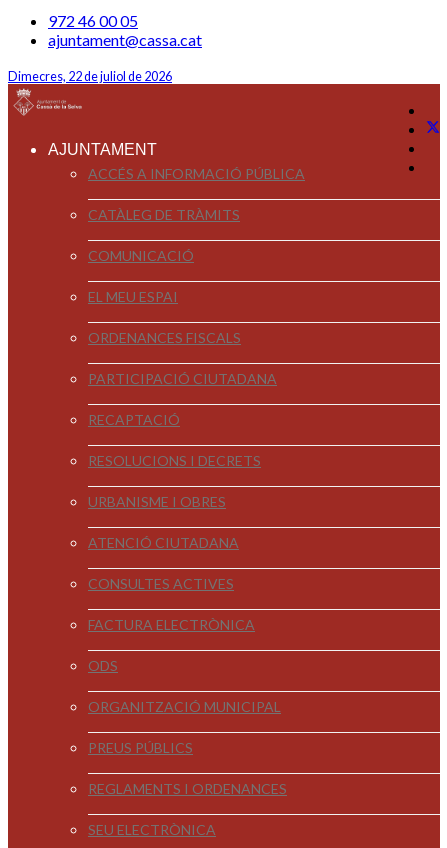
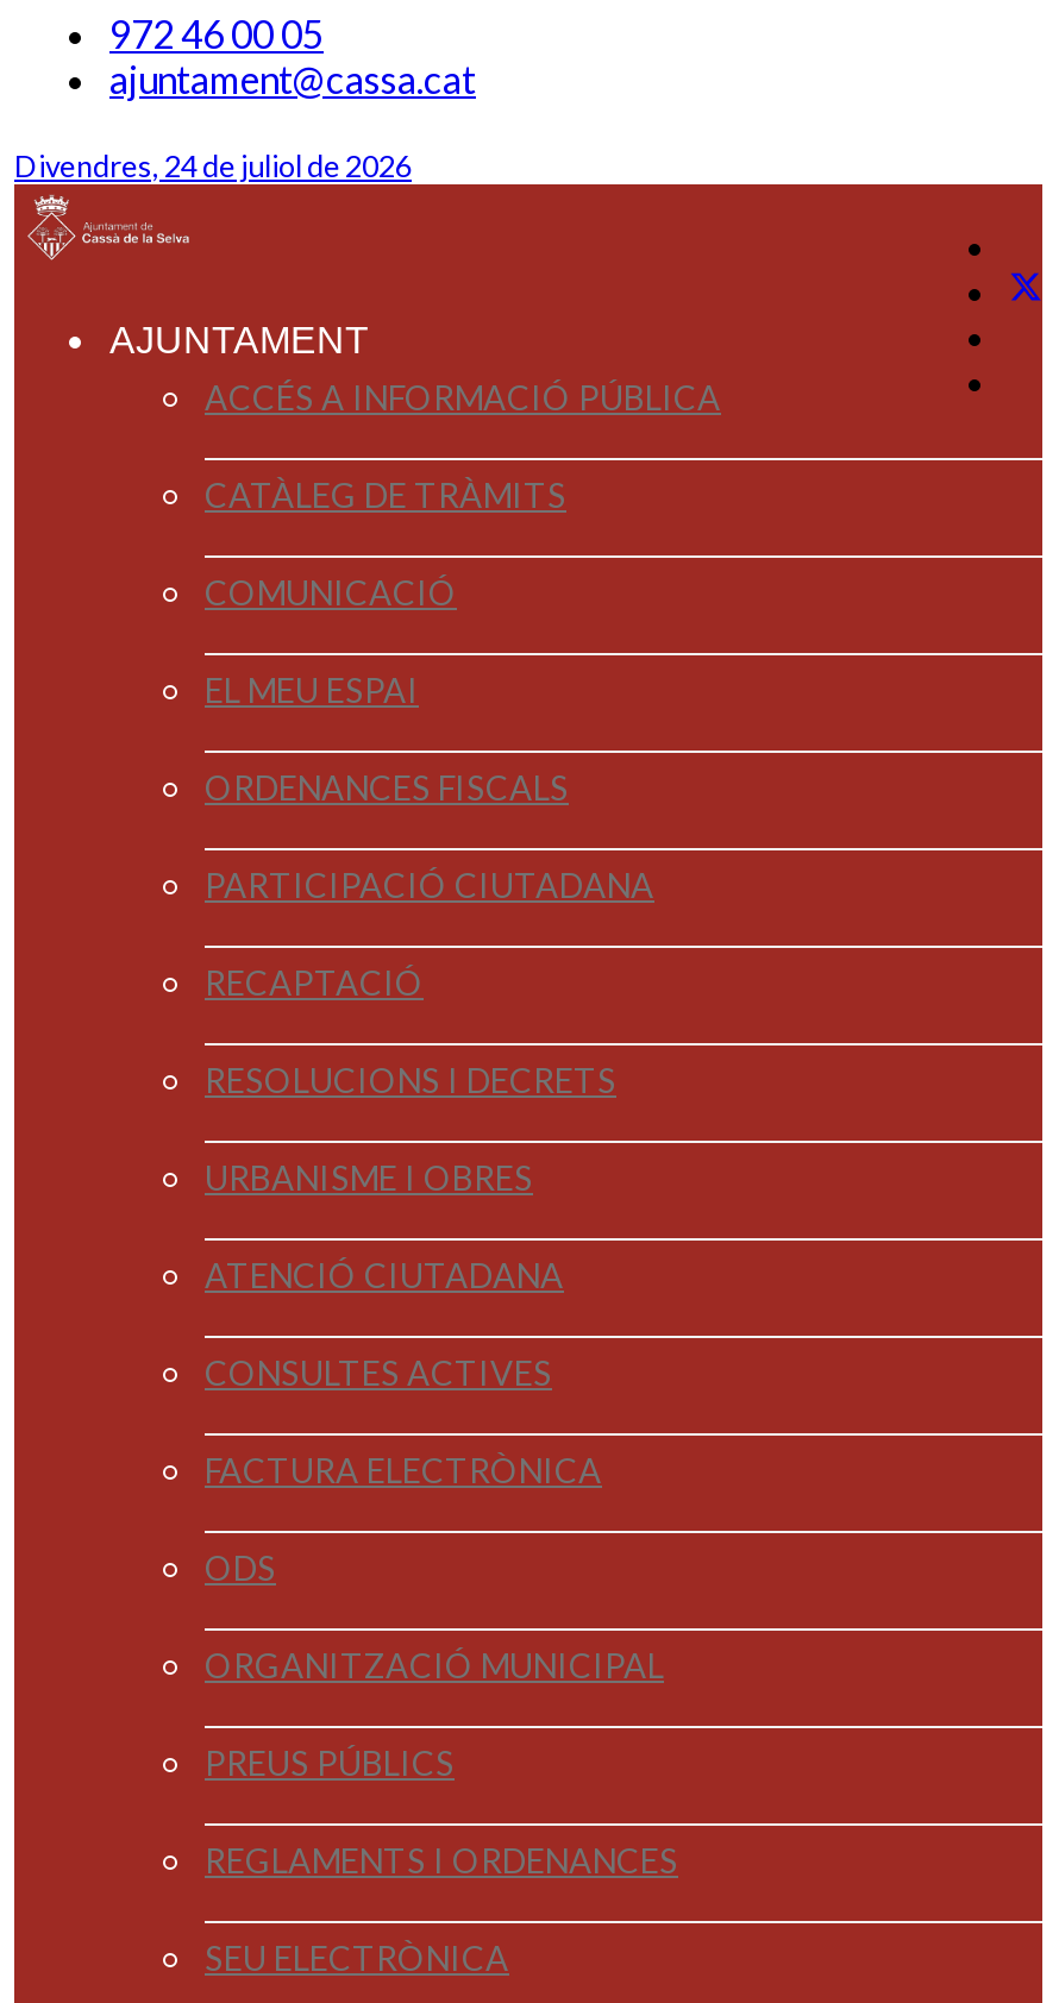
[8,69,172,84] Dimecres, 22 de juliol de 2026 -> [14,149,412,184] Divendres, 24 de juliol de 2026

